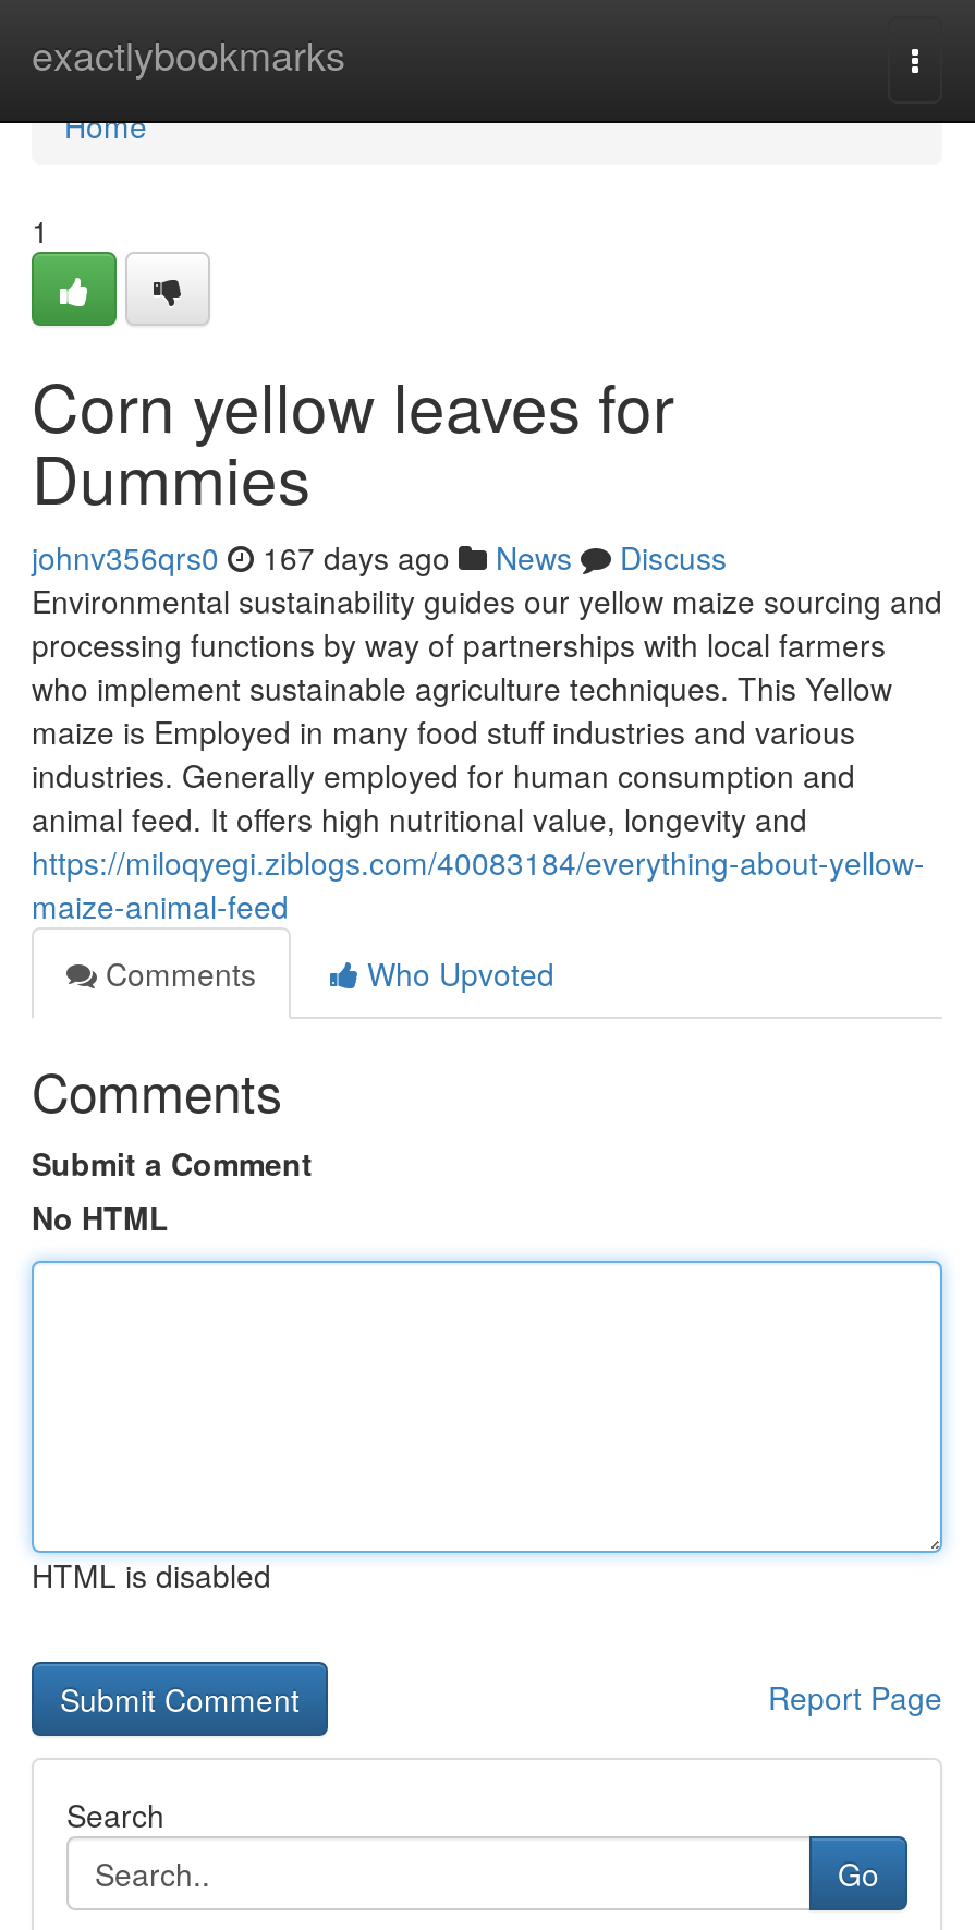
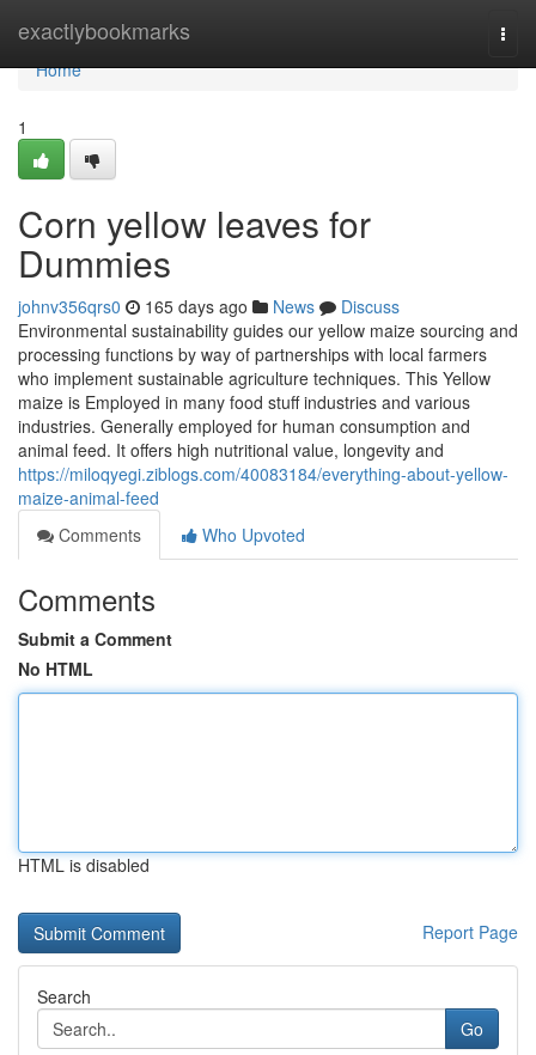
[32,535,727,579] johnv356qrs0 167 days ago News Discuss -> [18,294,400,318] johnv356qrs0 165 days ago News Discuss

